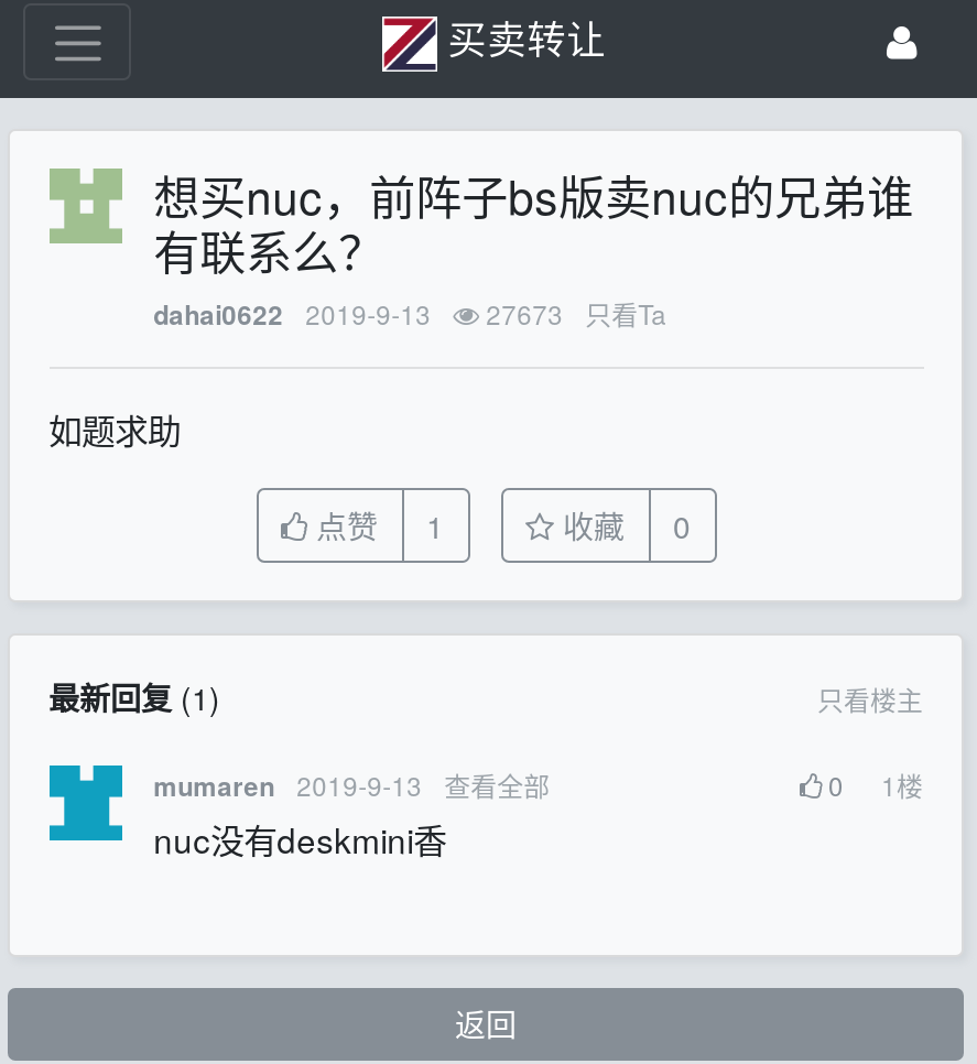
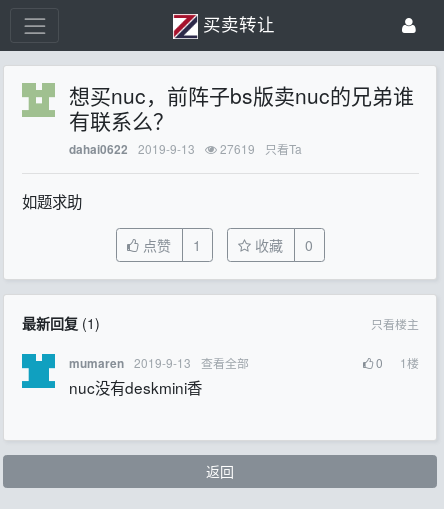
[153,295,667,334] dahai0622 2019-9-13 27673 只看Ta -> [69,140,302,158] dahai0622 2019-9-13 27619 只看Ta

